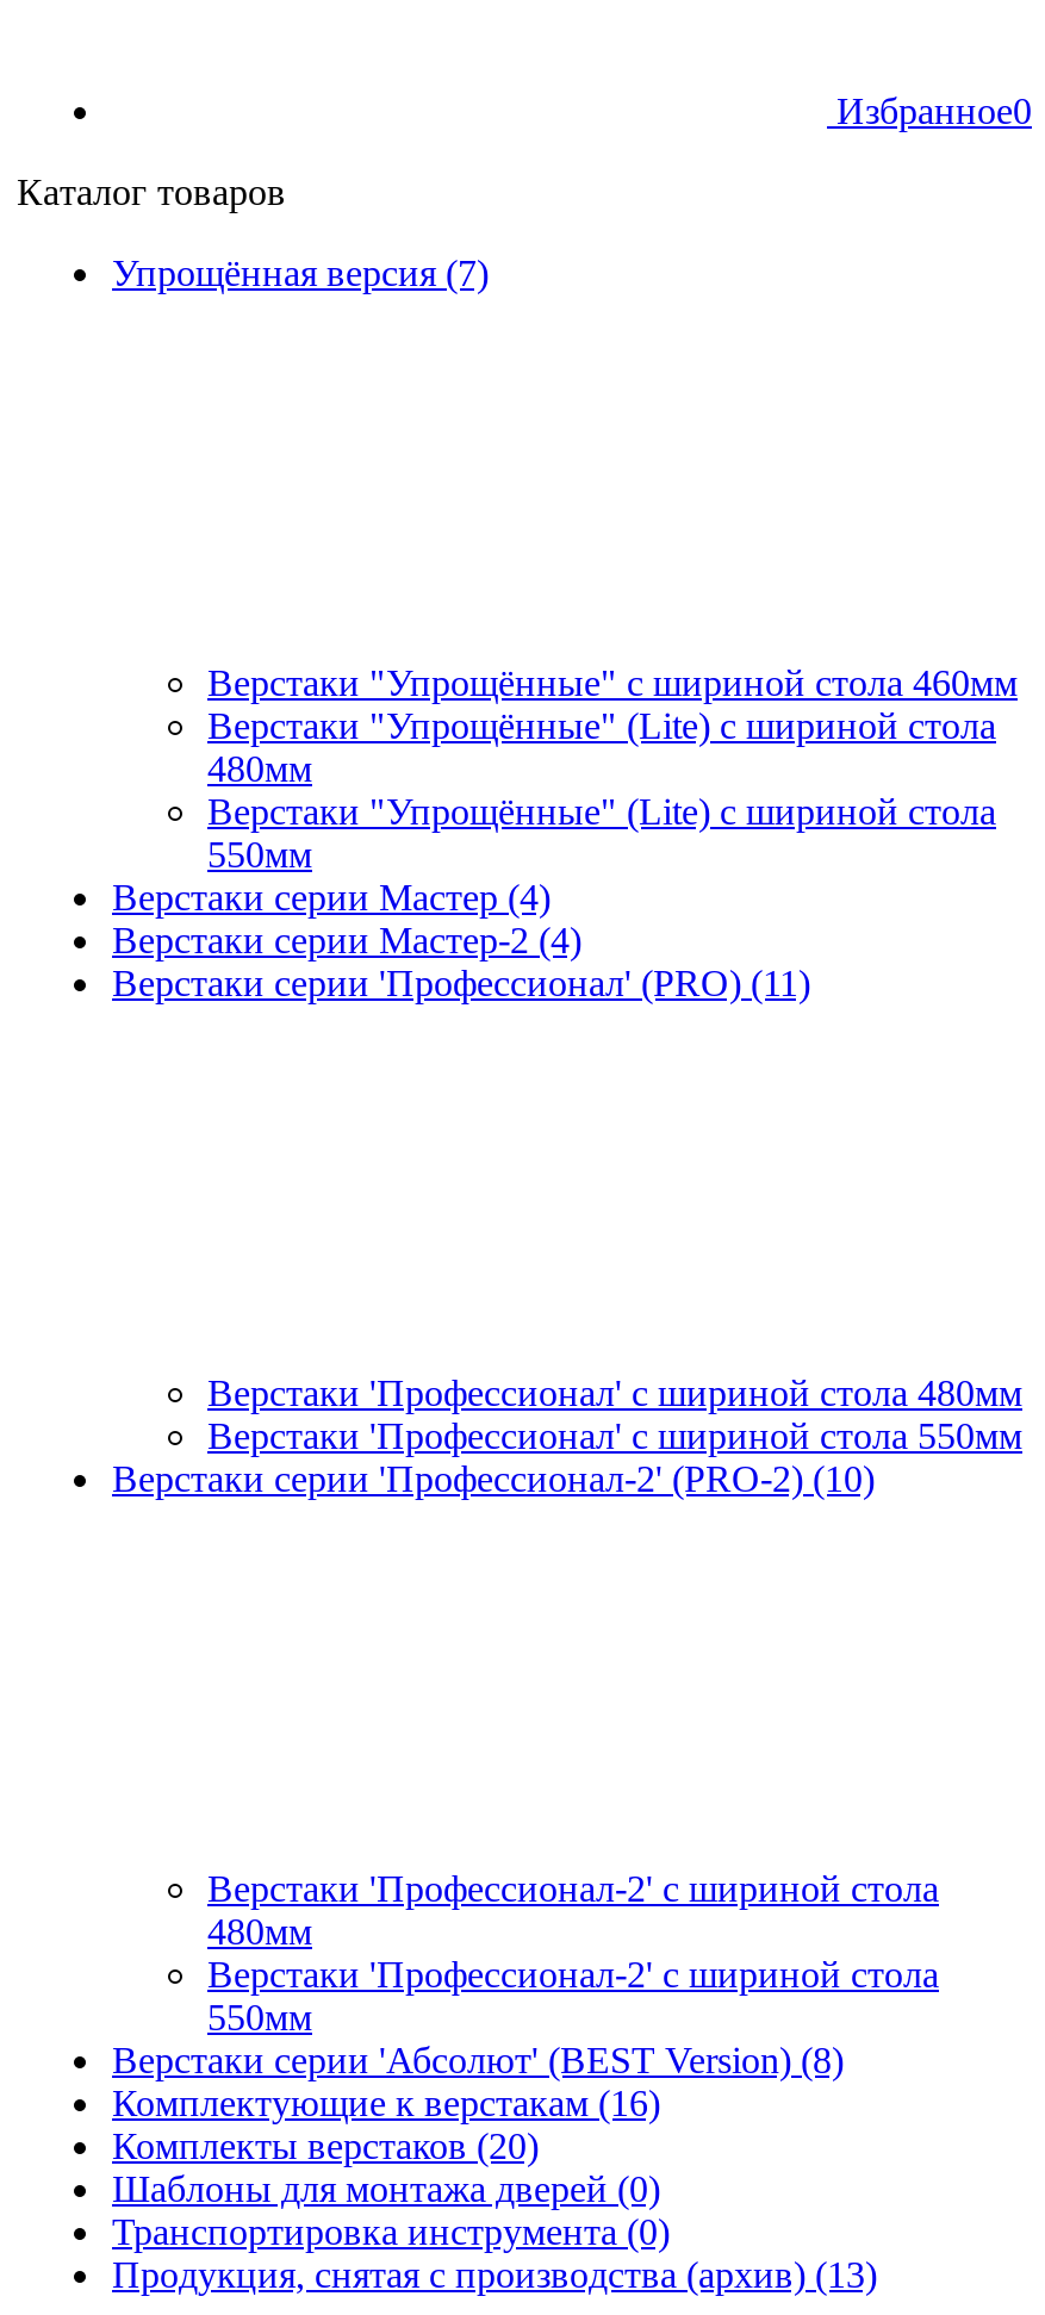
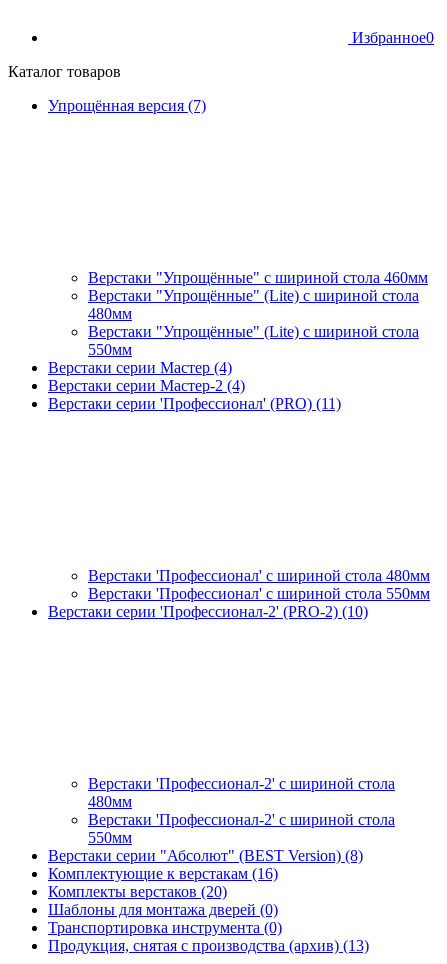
[112,2040,844,2080] Верстаки серии 'Абсолют' (BEST Version) (8) -> [48,847,363,864] Верстаки серии "Абсолют" (BEST Version) (8)

